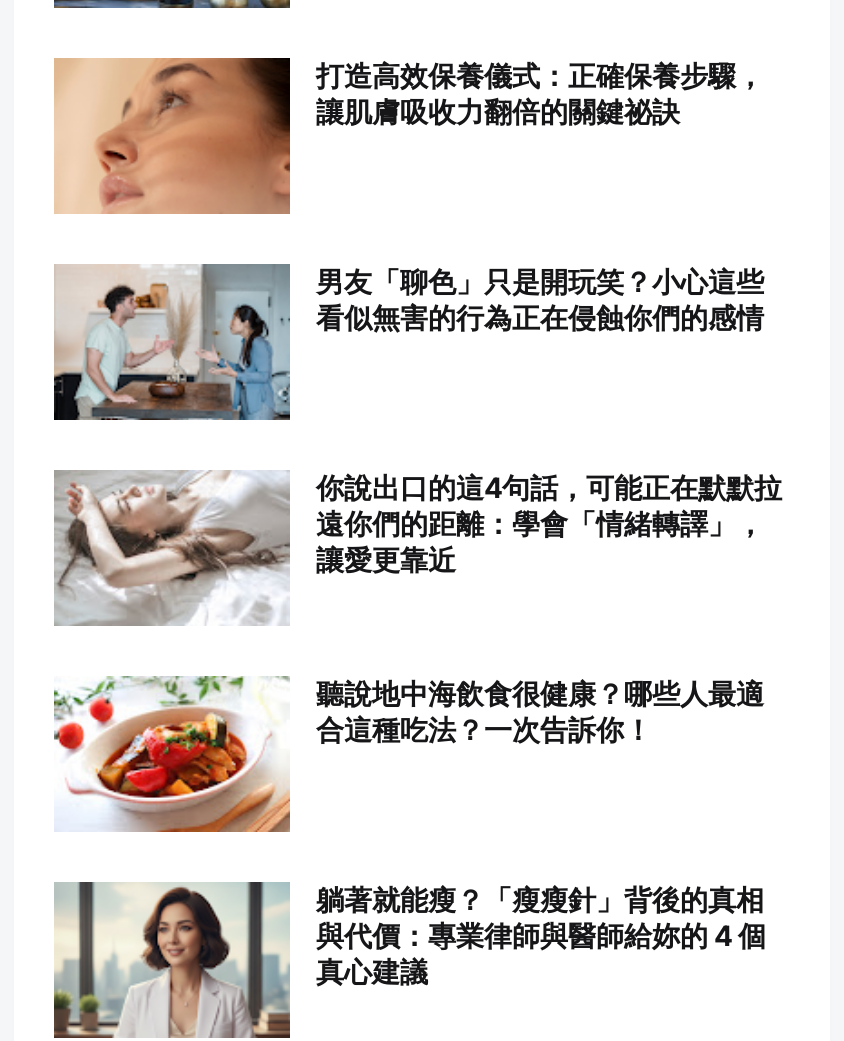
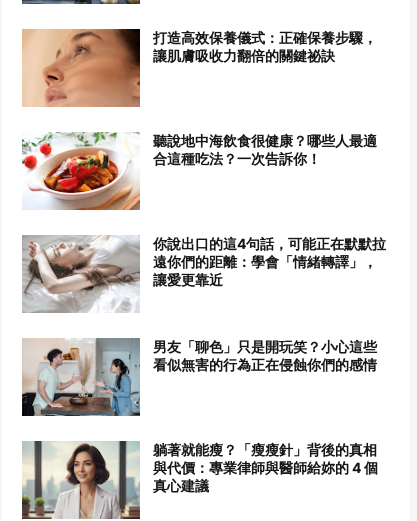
moved [52,262,764,422] -> [21,337,377,417]: [image] | 男友「聊色」只是開玩笑？小心這些 | 看似無害的行為正在侵蝕你們的感情
moved [54,676,764,834] -> [22,132,377,211]: [image] | 聽說地中海飲食很健康？哪些人最適 | 合這種吃法？一次告訴你！

